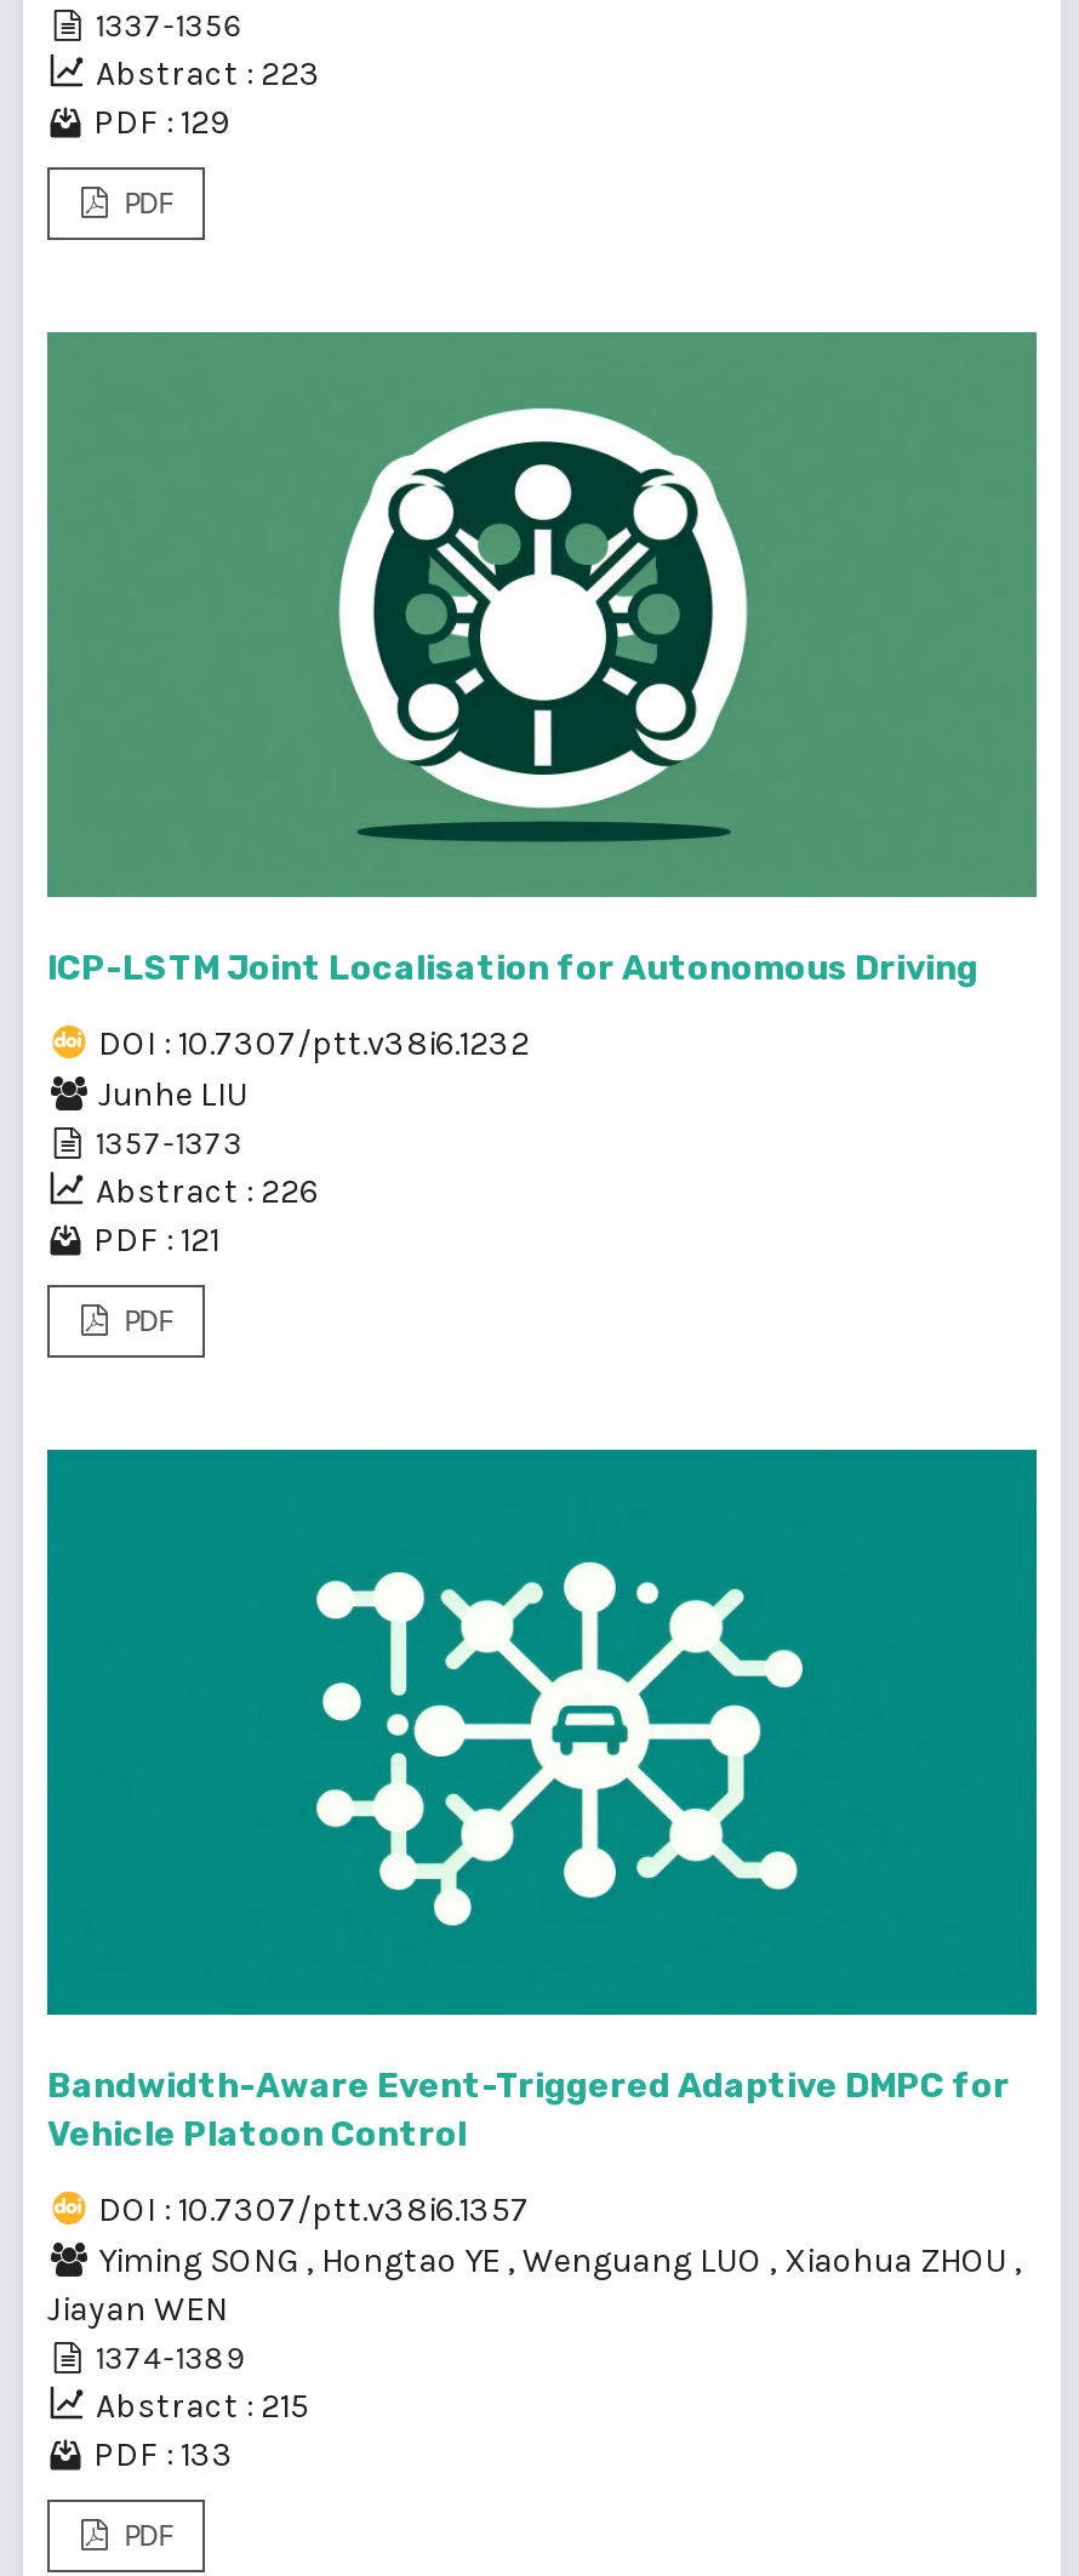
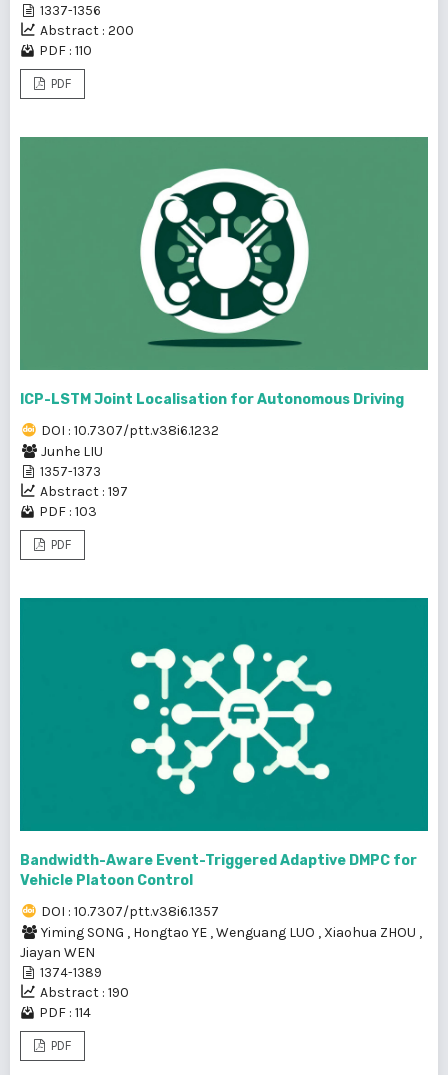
[96,52,321,93] Abstract : 223 -> [40,21,134,38] Abstract : 200
[93,101,229,142] PDF : 129 -> [39,41,92,58] PDF : 110
[96,1170,319,1211] Abstract : 226 -> [40,483,128,500] Abstract : 197
[93,1219,219,1260] PDF : 121 -> [39,503,97,520] PDF : 103
[96,2385,309,2426] Abstract : 215 -> [40,984,129,1001] Abstract : 190
[93,2434,234,2475] PDF : 133 -> [39,1004,91,1021] PDF : 114

